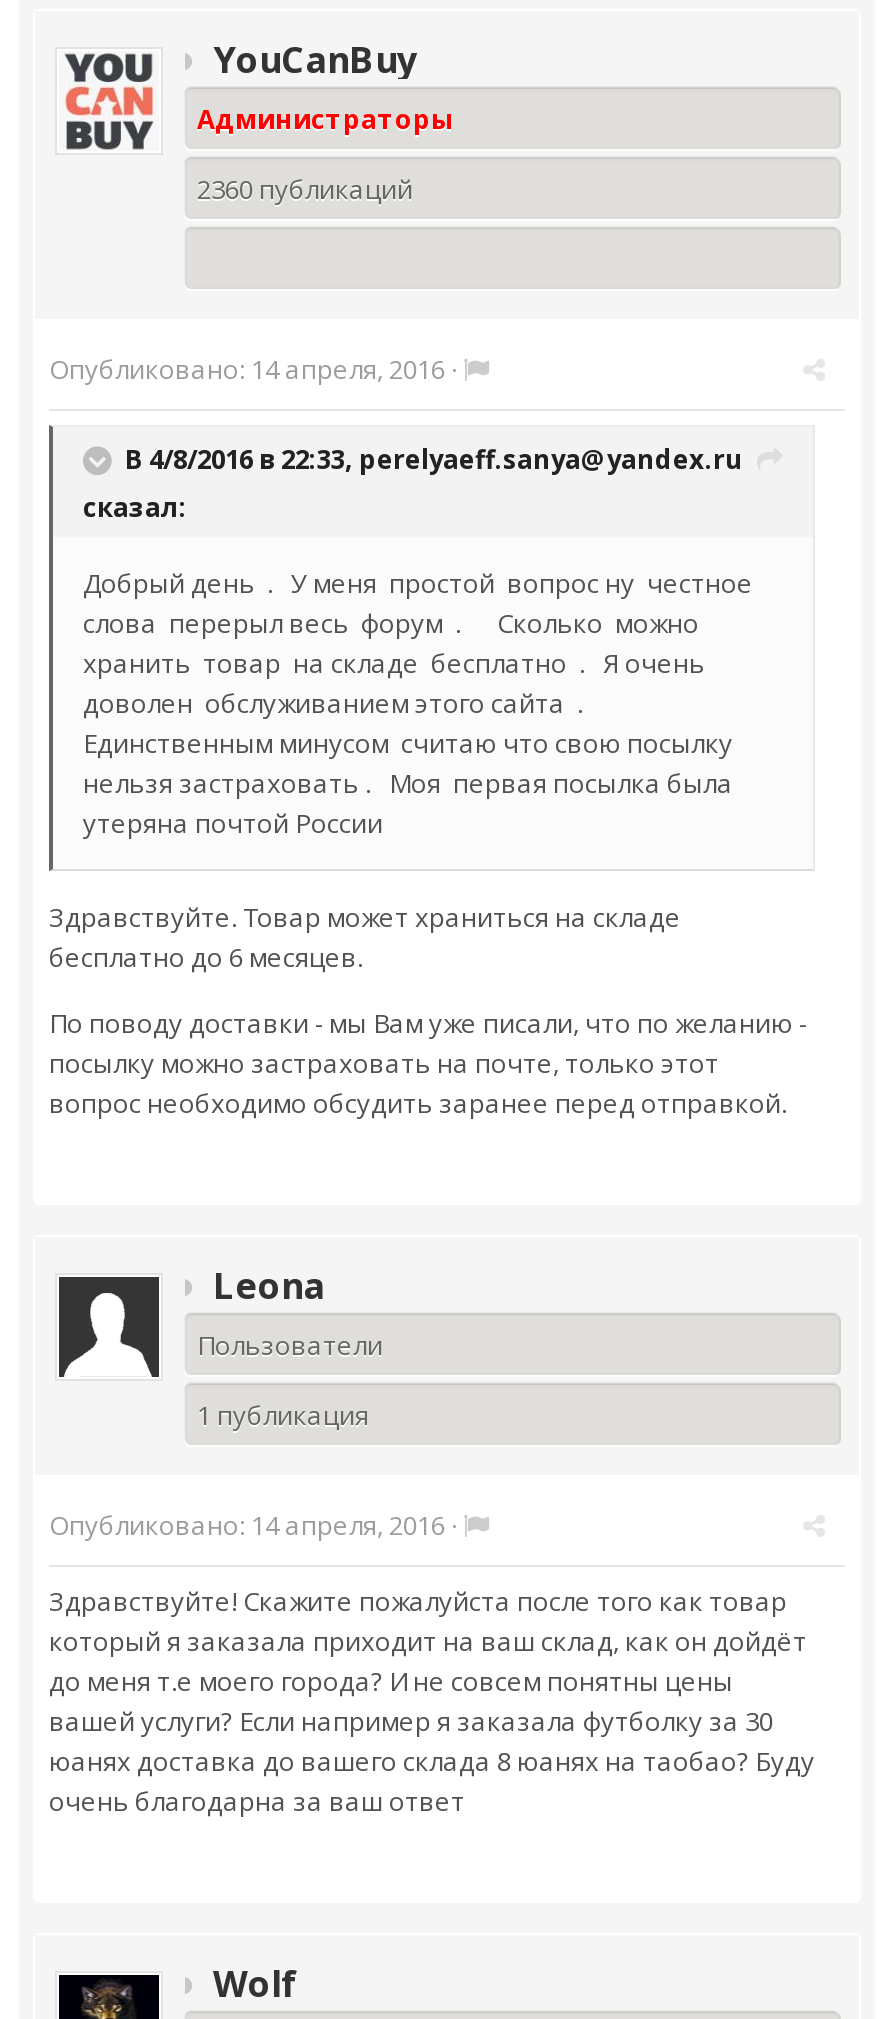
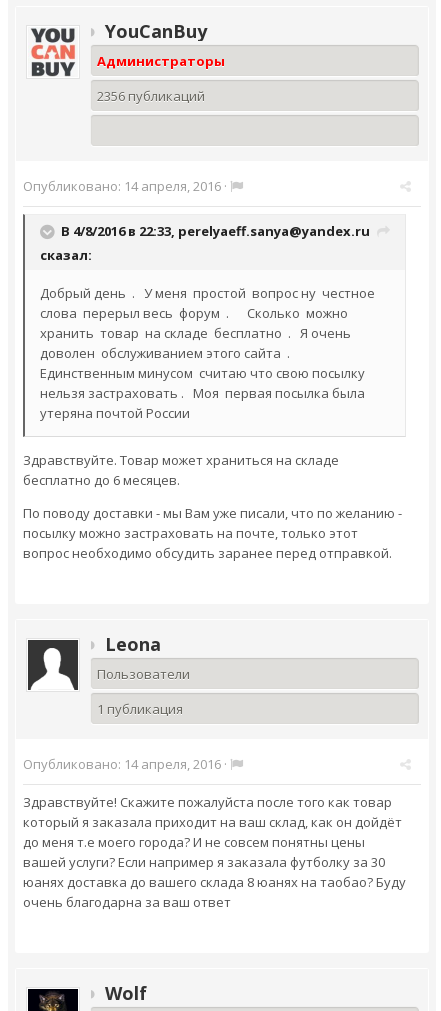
[197,171,413,207] 2360 публикаций -> [97,87,205,105] 2356 публикаций

